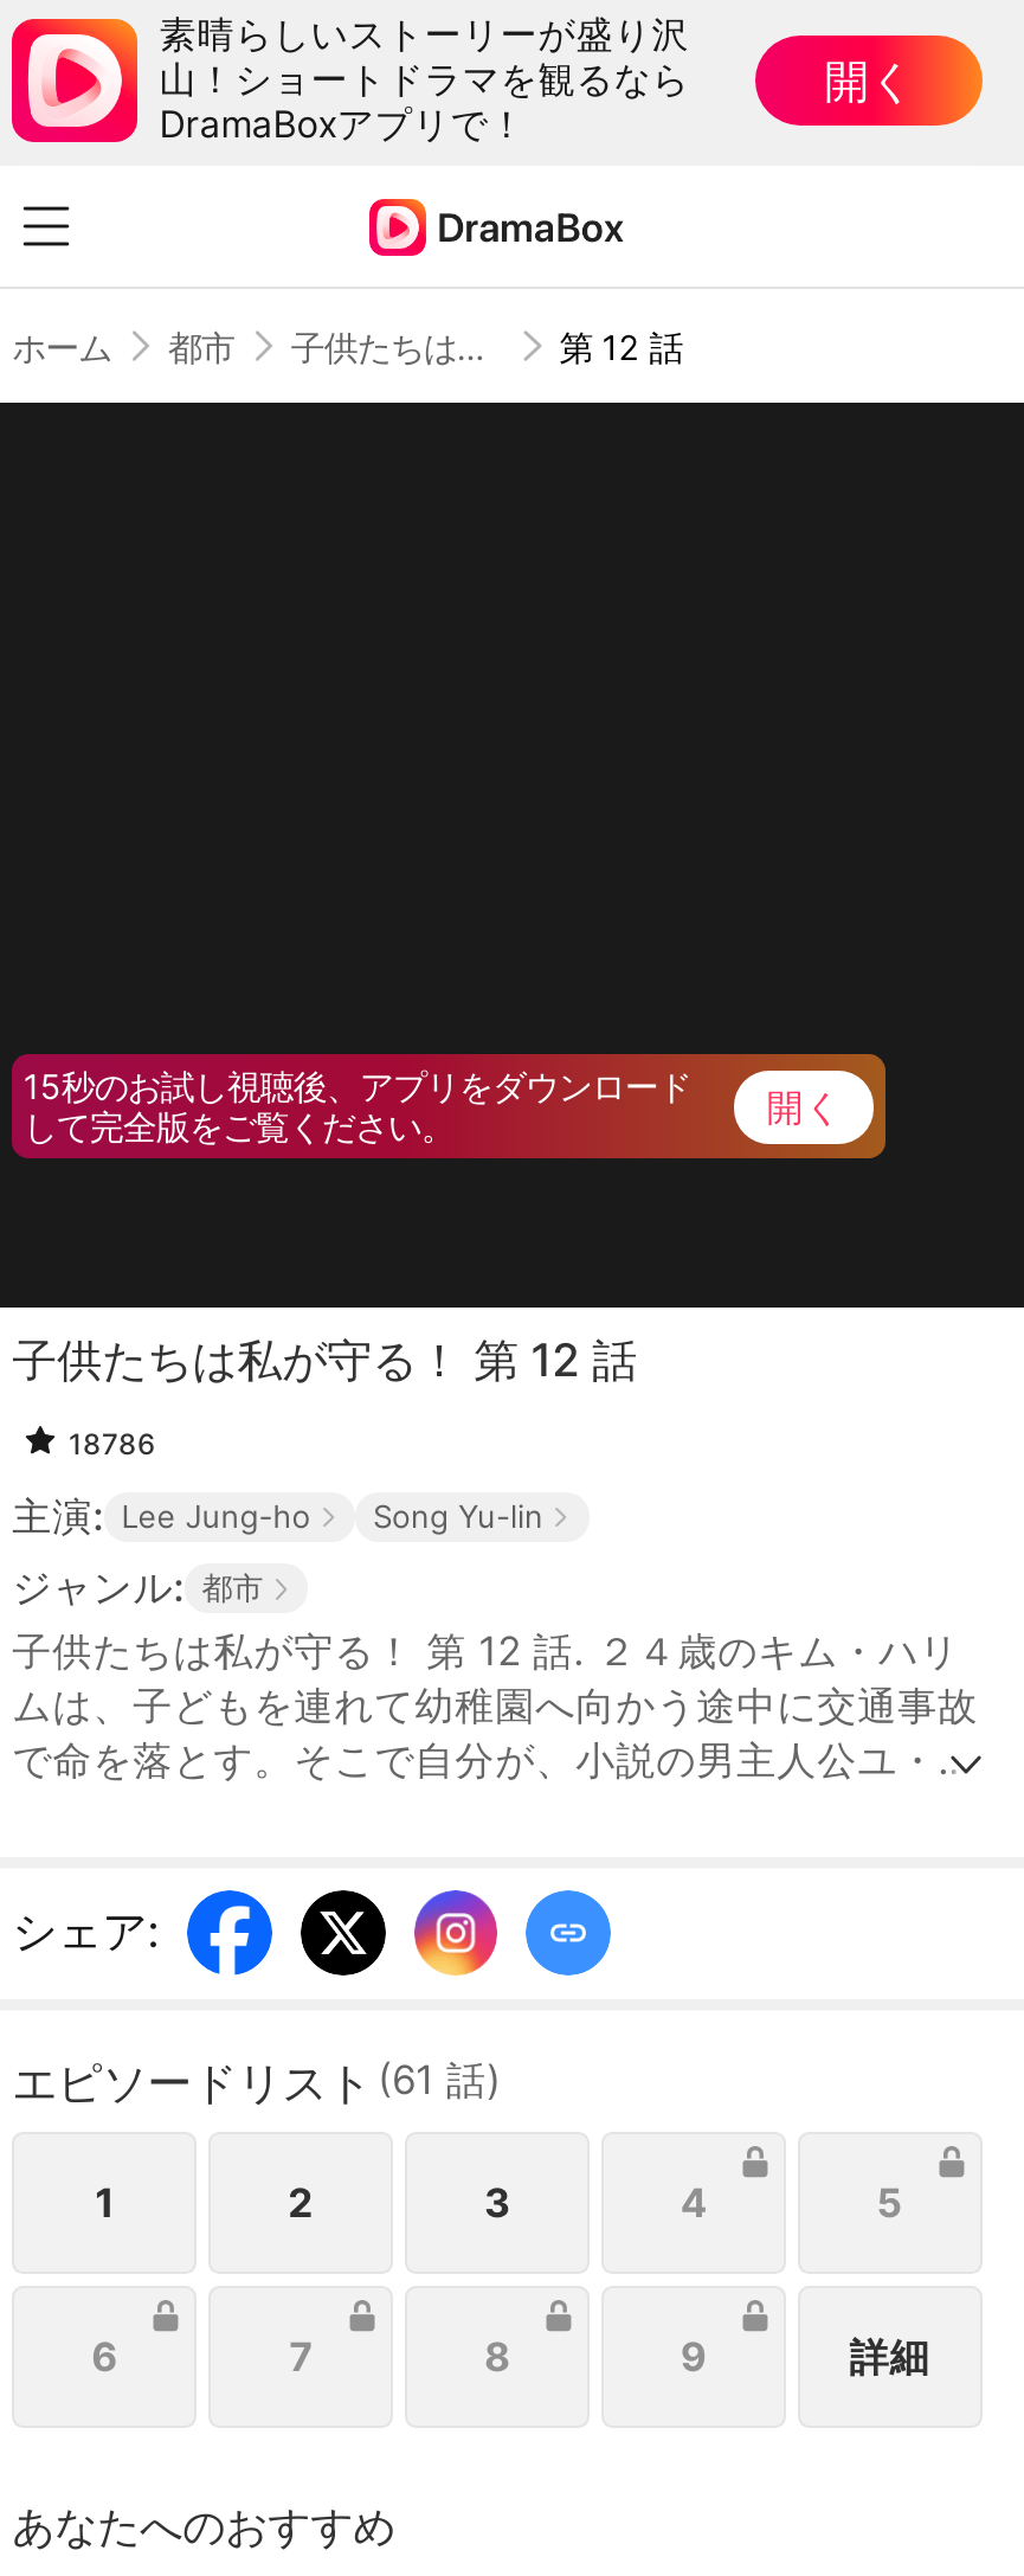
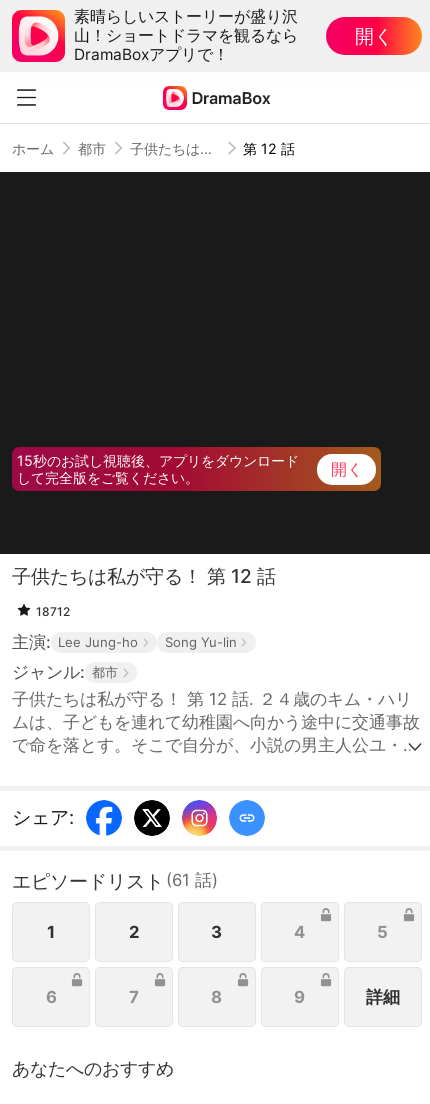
[69,1425,156,1461] 18786 -> [36,604,70,619] 18712

